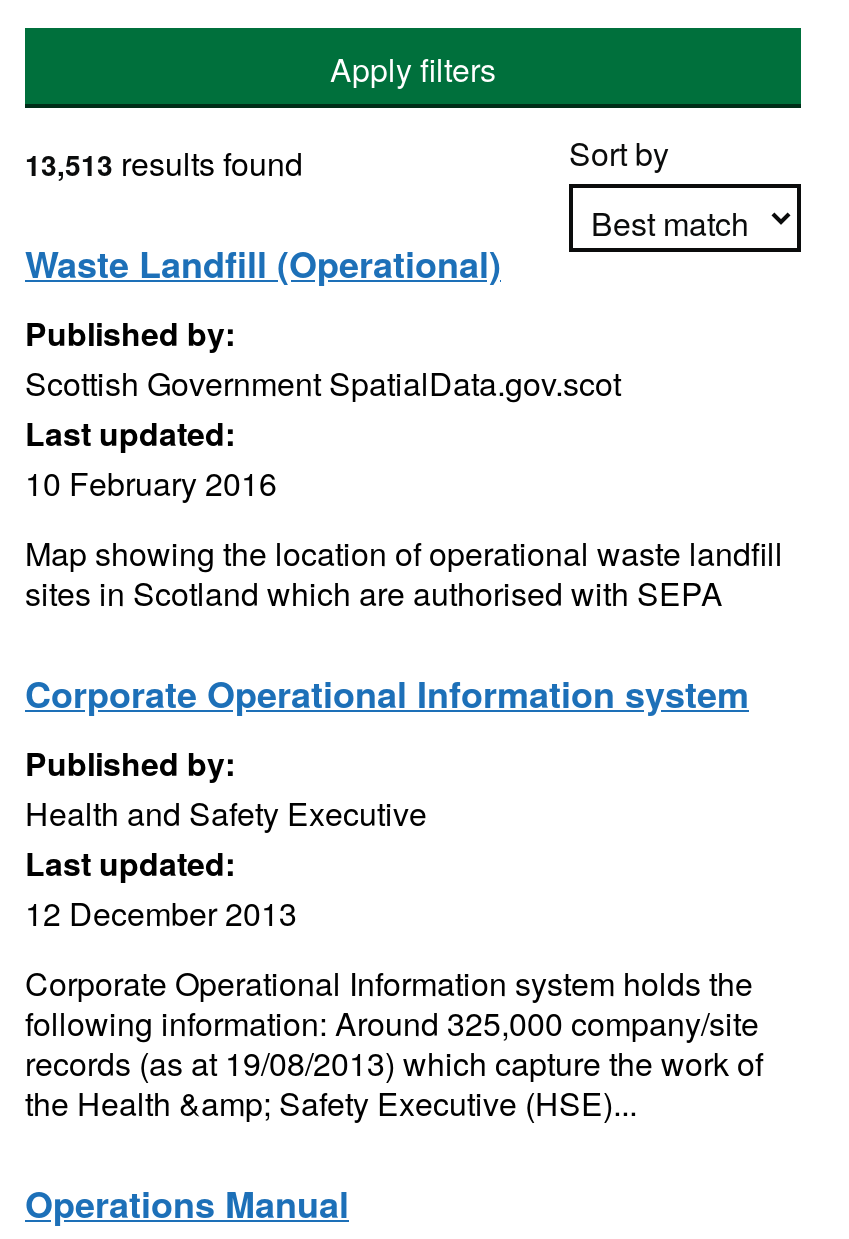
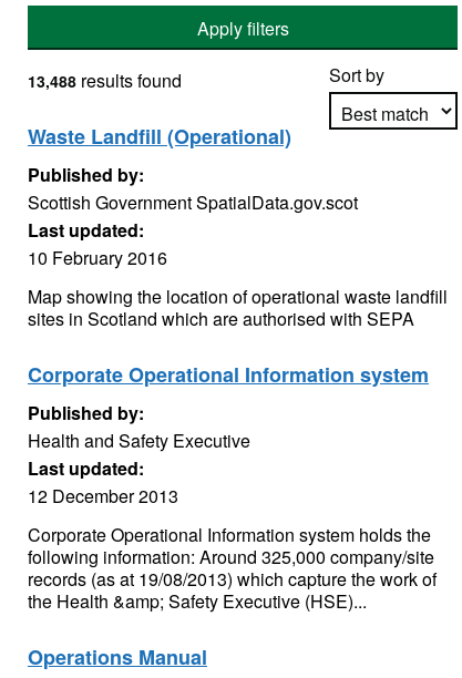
[25,140,303,186] 13,513 results found -> [28,68,182,93] 13,488 results found

